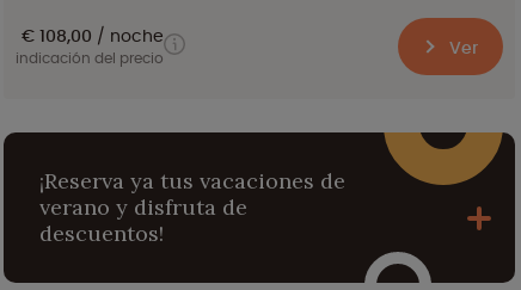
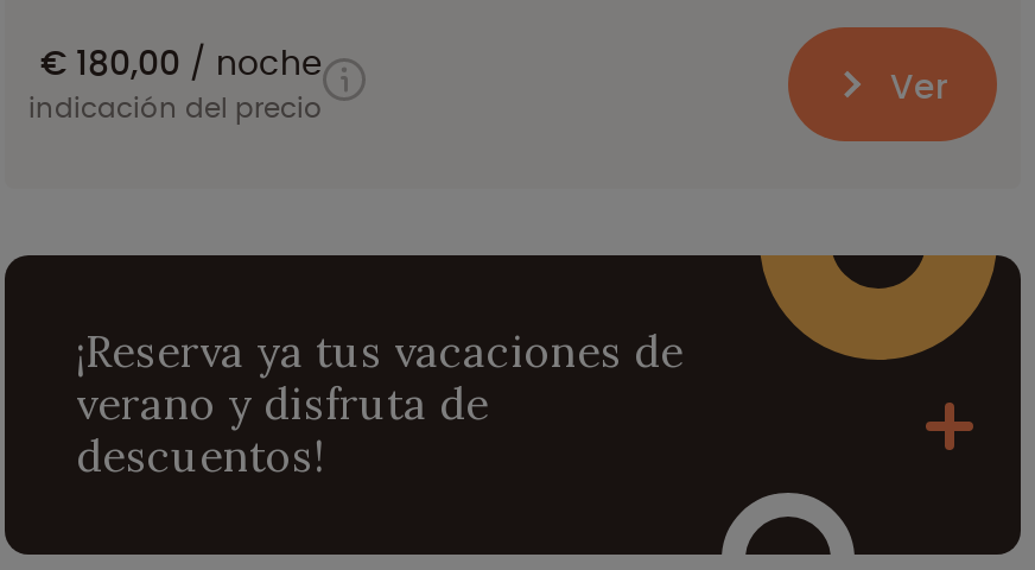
[22,24,164,48] € 108,00 noche -> [40,40,323,88] € 180,00 noche

